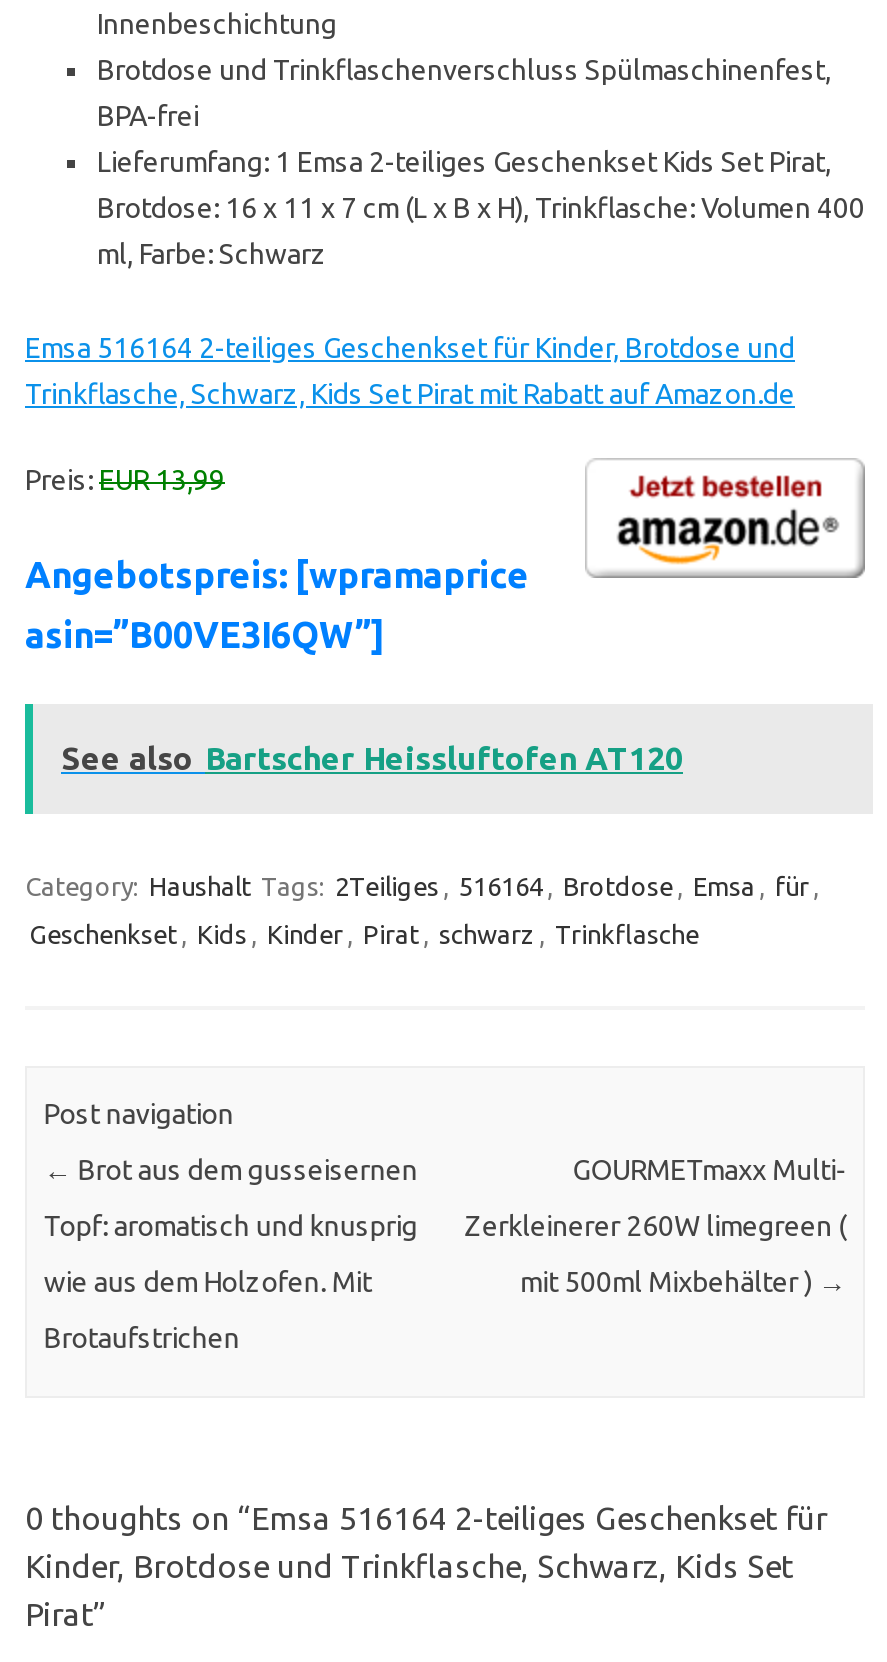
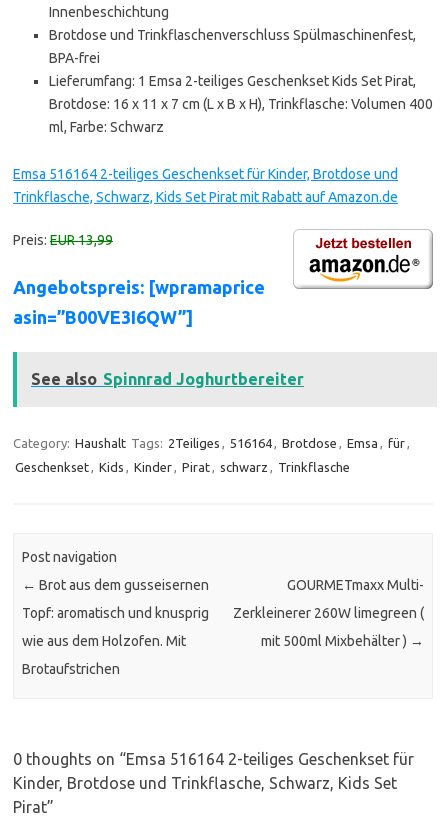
[61,740,683,776] See also Bartscher Heissluftofen AT120 -> [31,370,304,388] See also Spinnrad Joghurtbereiter

